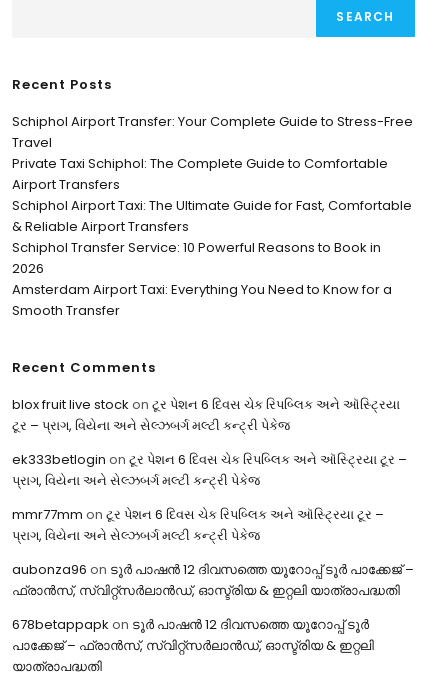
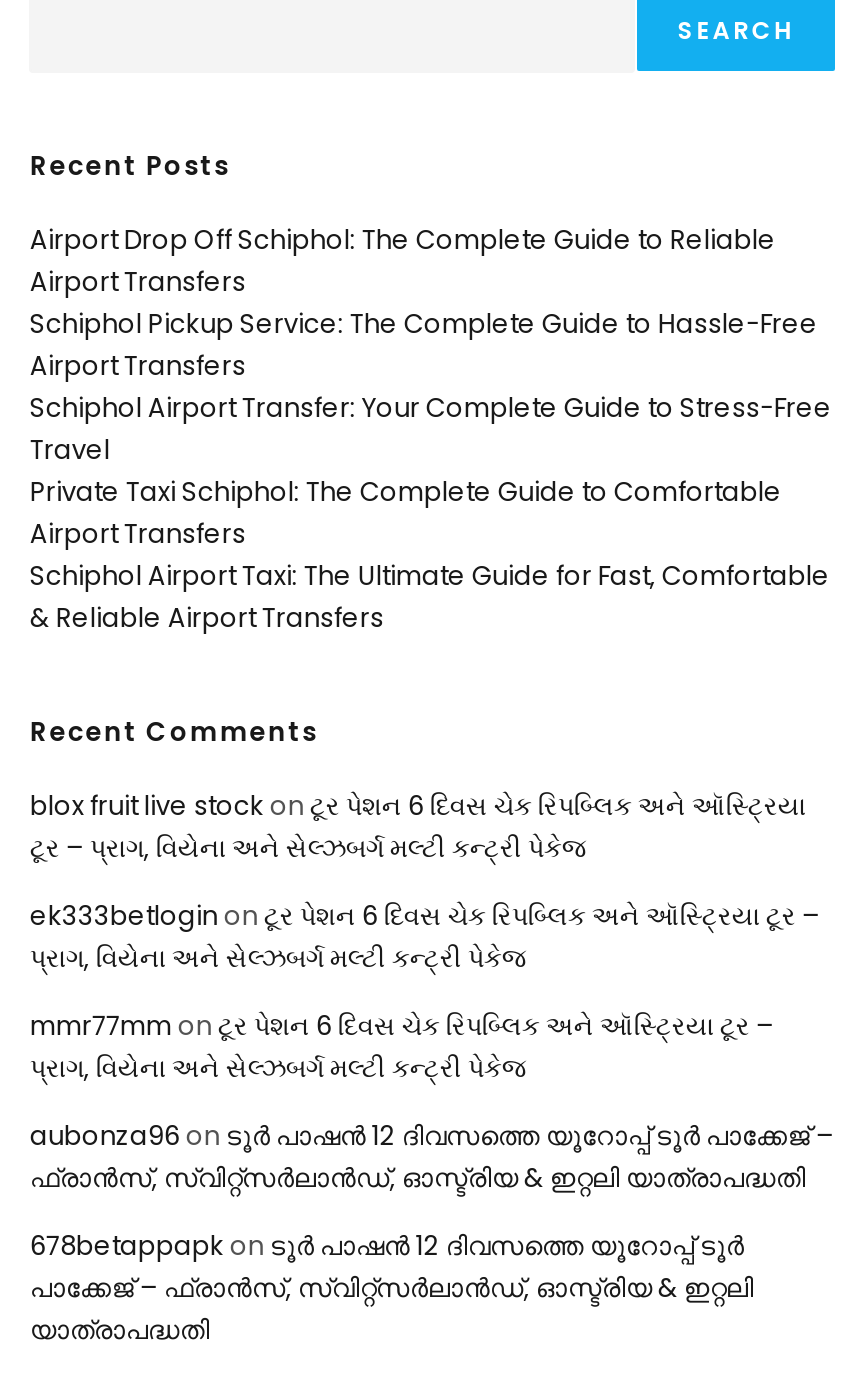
none -> [30,221,818,385] Airport Drop Off Schiphol: The Complete Guide to Reliable | Airport Transfers | Schiphol Pickup Service: The Complete Guide to Hassle-Free | Airport Transfers
moved [12,112,413,236] -> [30,389,832,637]: Schiphol Airport Transfer: Your Complete Guide to Stress-Free | Travel | Private Taxi Schiphol: The Complete Guide to Comfortable | Airport Transfers | Schiphol Airport Taxi: The Ultimate Guide for Fast, Comfortable | & Reliable Airport Transfers
[12,238,392,320] Schiphol Transfer Service: 10 Powerful Reasons to Book in | 2026 | Amsterdam Airport Taxi: Everything You Need to Know for a | Smooth Transfer -> none

